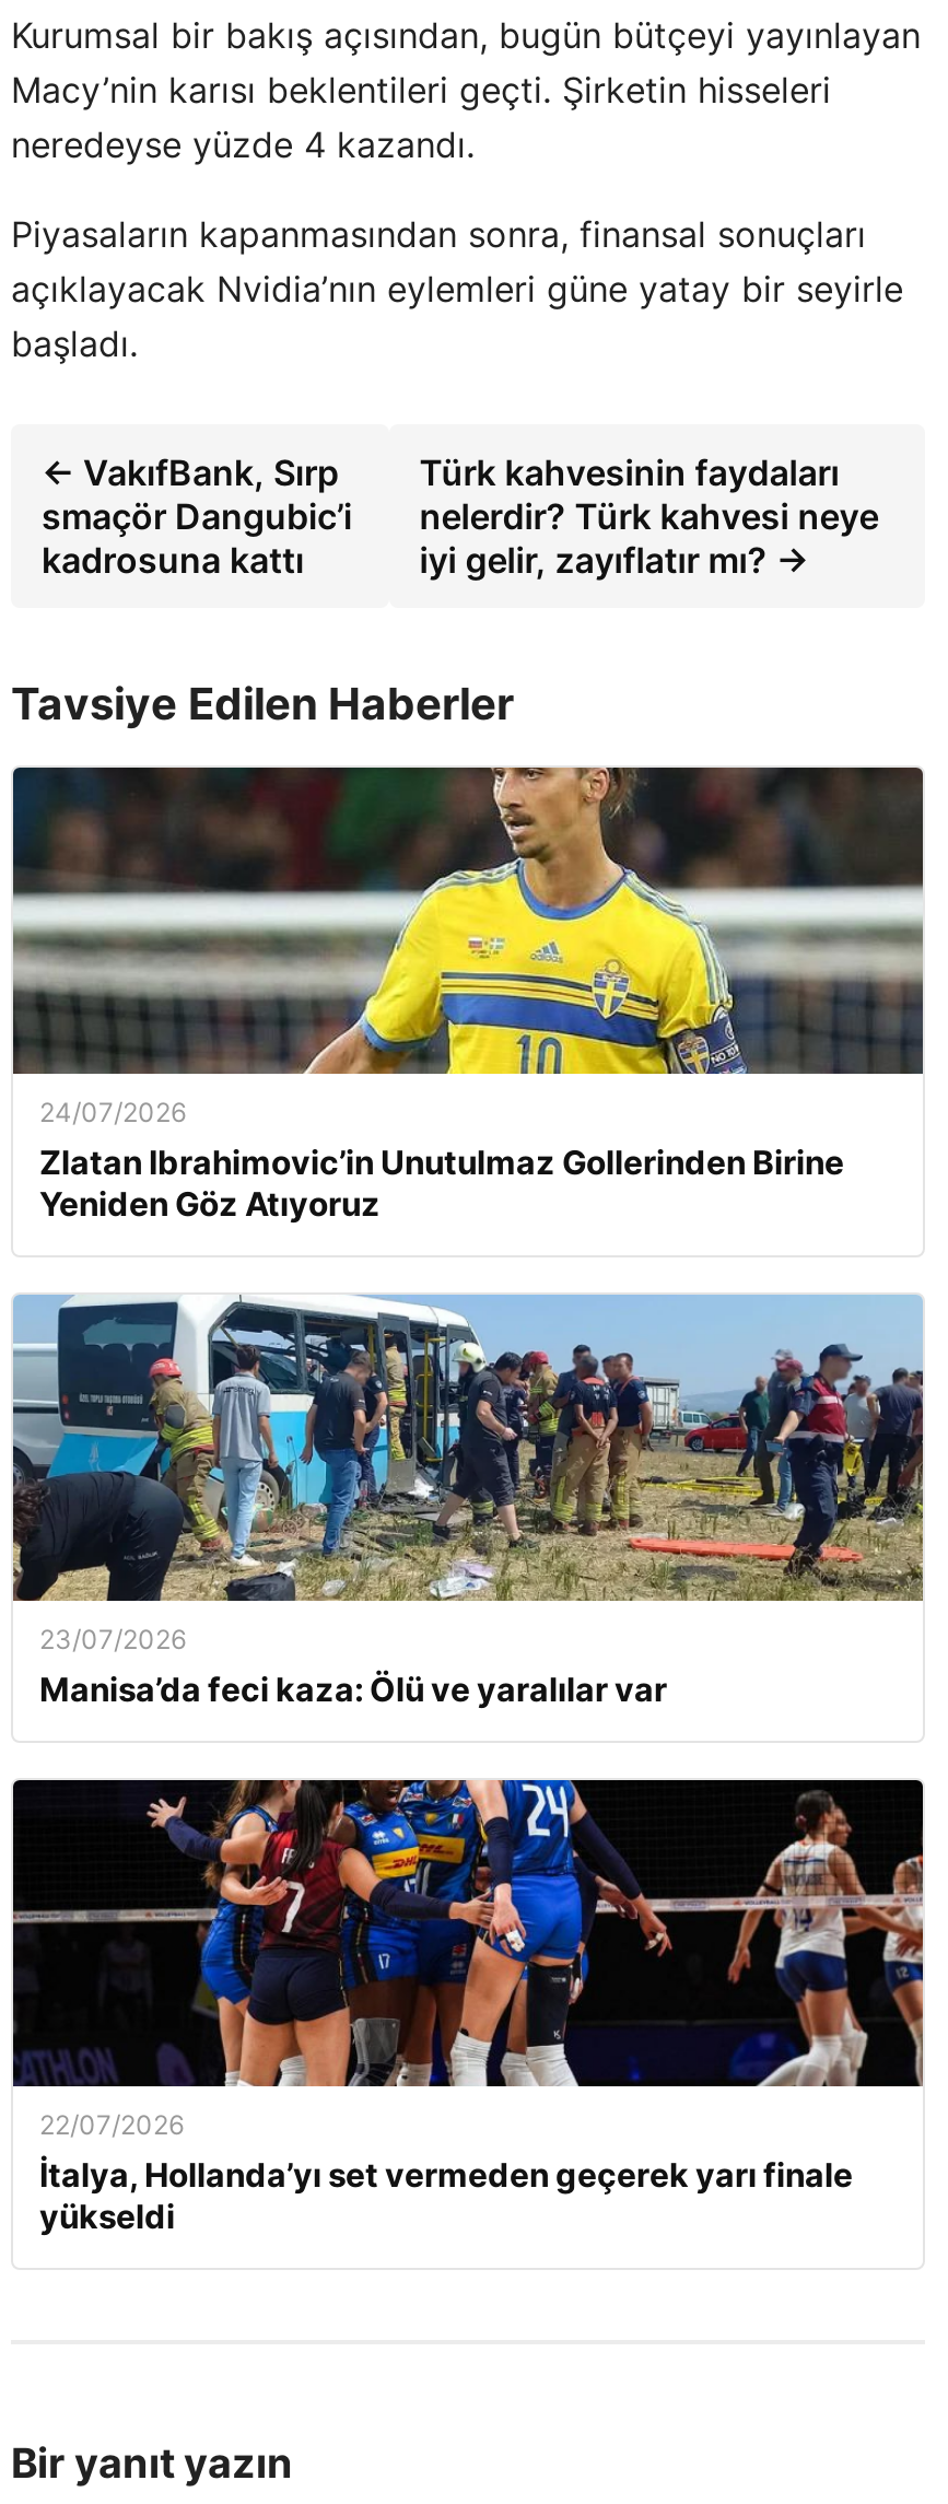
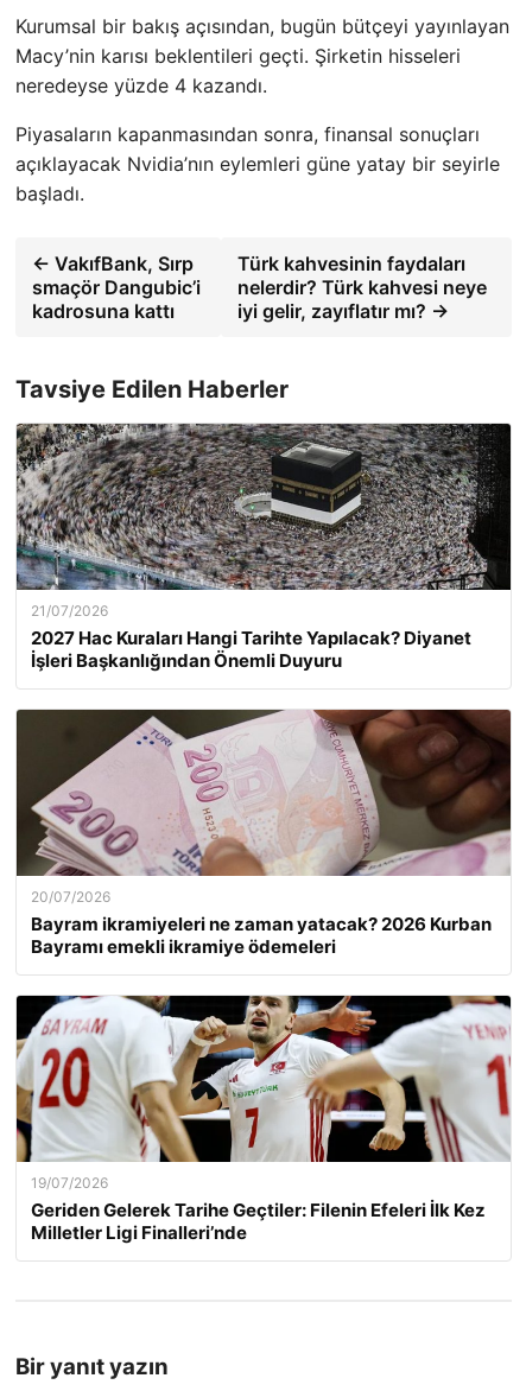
[13,765,925,1224] [image] | 24/07/2026 | Zlatan Ibrahimovic’in Unutulmaz Gollerinden Birine | Yeniden Göz Atıyoruz -> [15,423,511,672] [image] | 21/07/2026 | 2027 Hac Kuraları Hangi Tarihte Yapılacak? Diyanet | İşleri Başkanlığından Önemli Duyuru
[11,1295,925,1710] [image] | 23/07/2026 | Manisa’da feci kaza: Ölü ve yaralılar var -> [15,709,512,958] [image] | 20/07/2026 | Bayram ikramiyeleri ne zaman yatacak? 2026 Kurban | Bayramı emekli ikramiye ödemeleri
[11,1778,925,2237] [image] | 22/07/2026 | İtalya, Hollanda’yı set vermeden geçerek yarı finale | yükseldi -> [15,995,511,1244] [image] | 19/07/2026 | Geriden Gelerek Tarihe Geçtiler: Filenin Efeleri İlk Kez | Milletler Ligi Finalleri’nde

